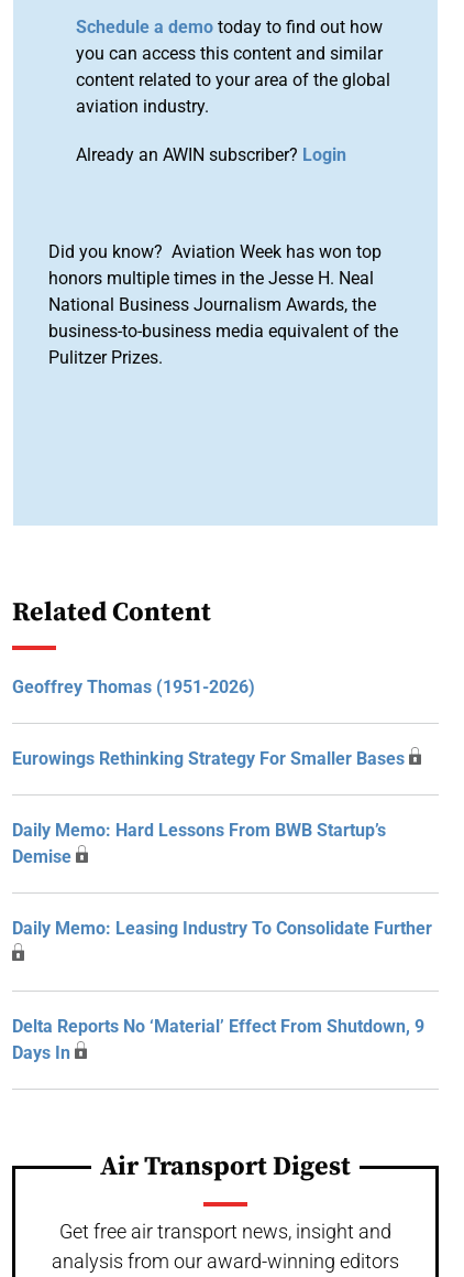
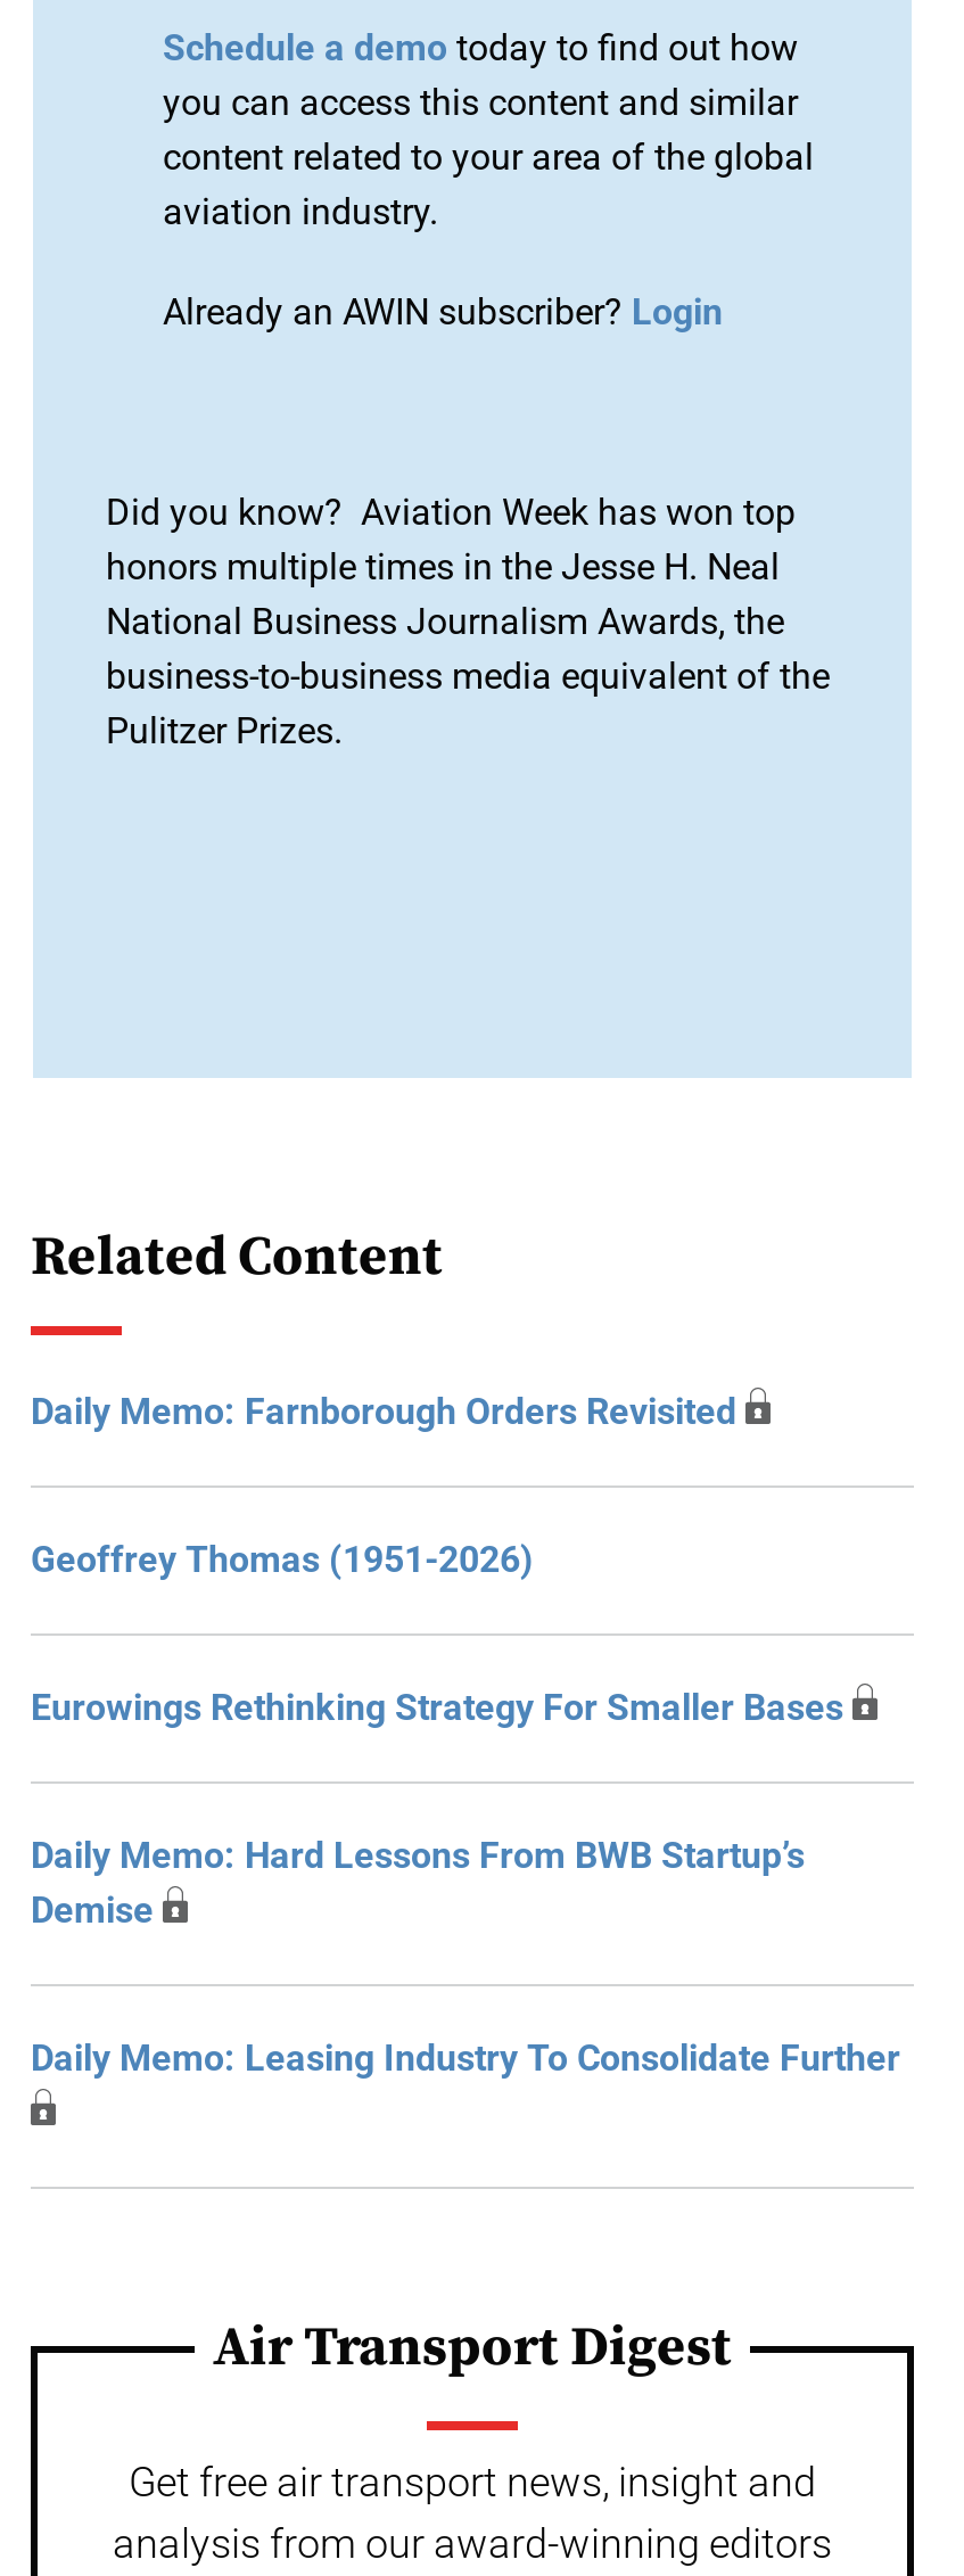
none -> [31,1390,736,1433] Daily Memo: Farnborough Orders Revisited
moved [12,677,432,939] -> [31,1538,900,2080]: Geoffrey Thomas (1951-2026) | Eurowings Rethinking Strategy For Smaller Bases | Daily Memo: Hard Lessons From BWB Startup’s | Demise | Daily Memo: Leasing Industry To Consolidate Further
[12,1016,424,1063] Delta Reports No ‘Material’ Effect From Shutdown, 9 | Days In -> none

